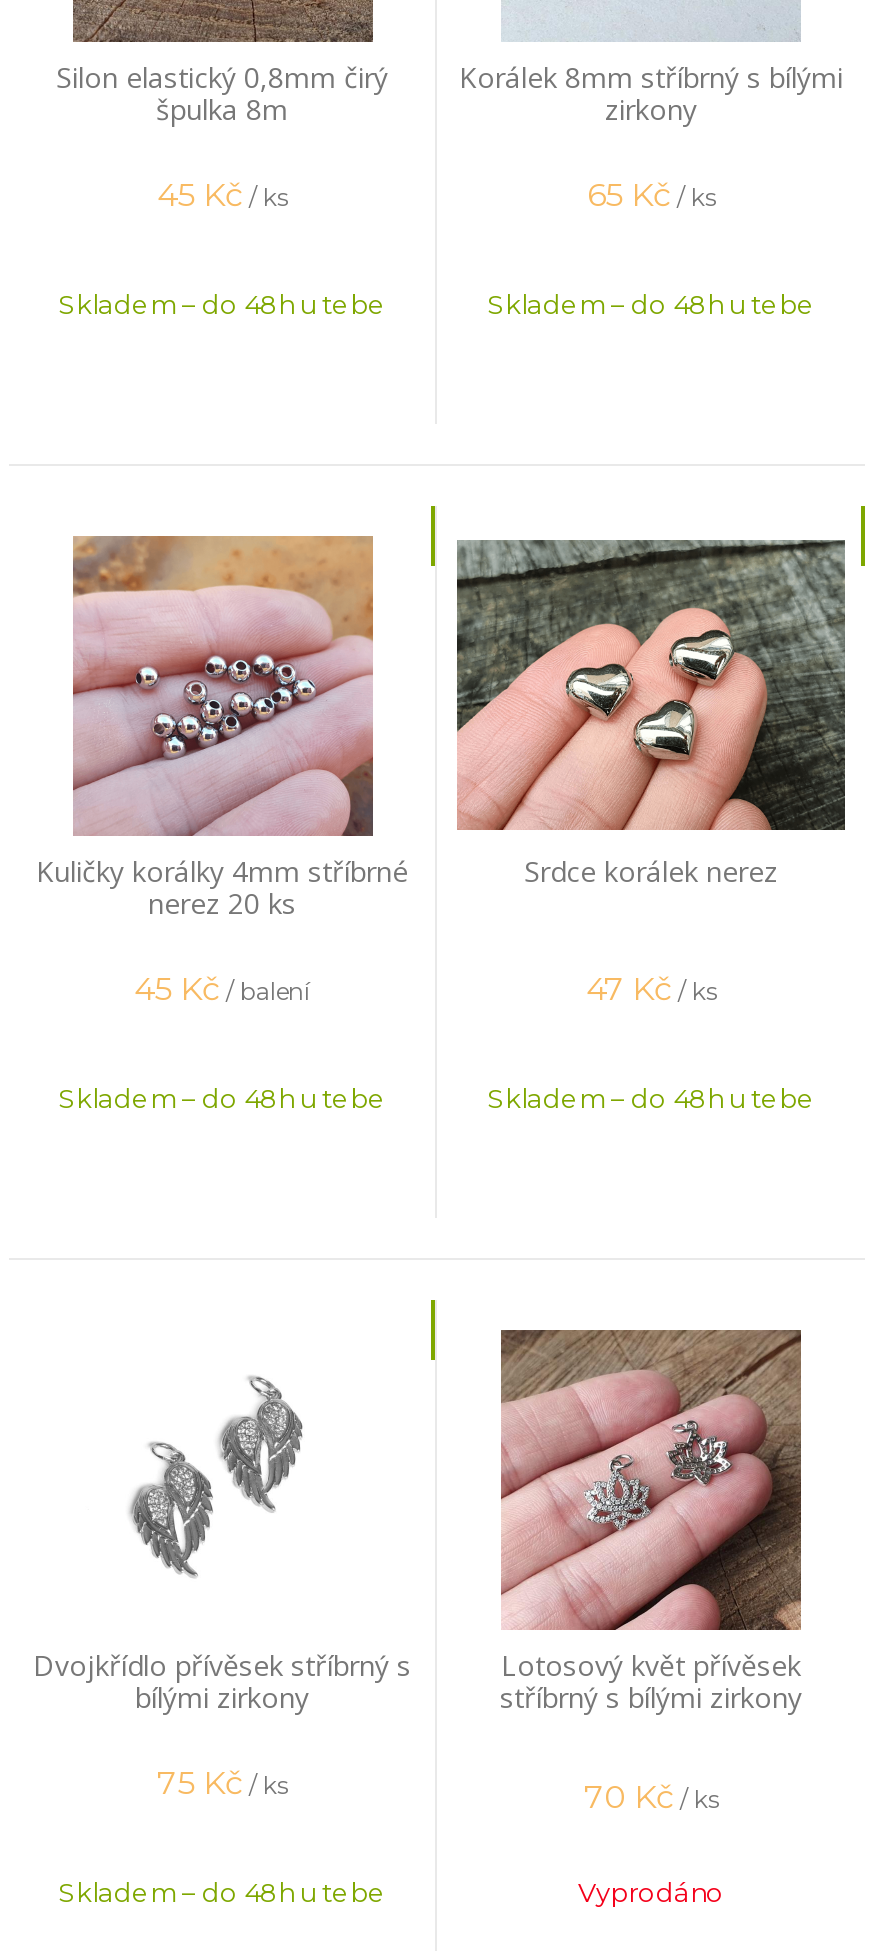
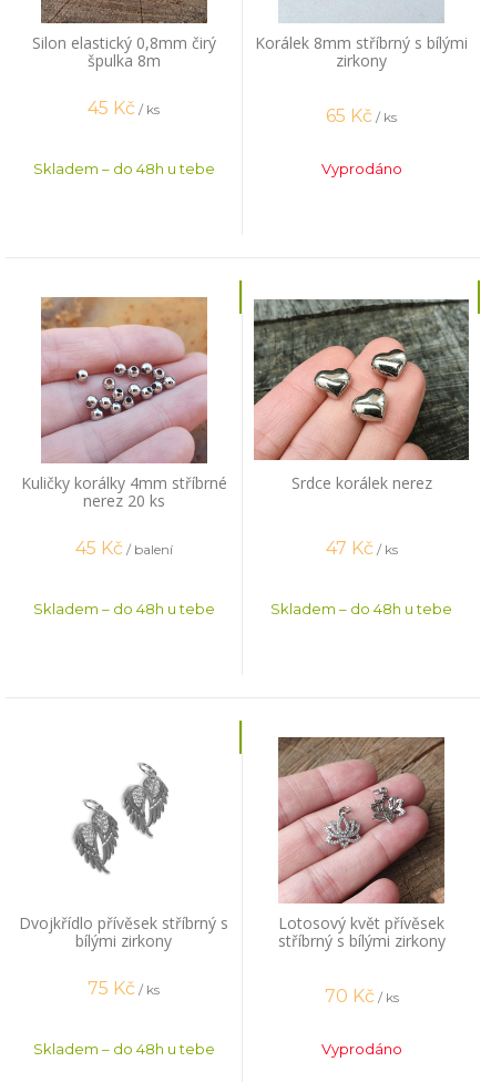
[487,287,815,319] Skladem – do 48h u tebe -> [321,159,402,177] Vyprodáno

